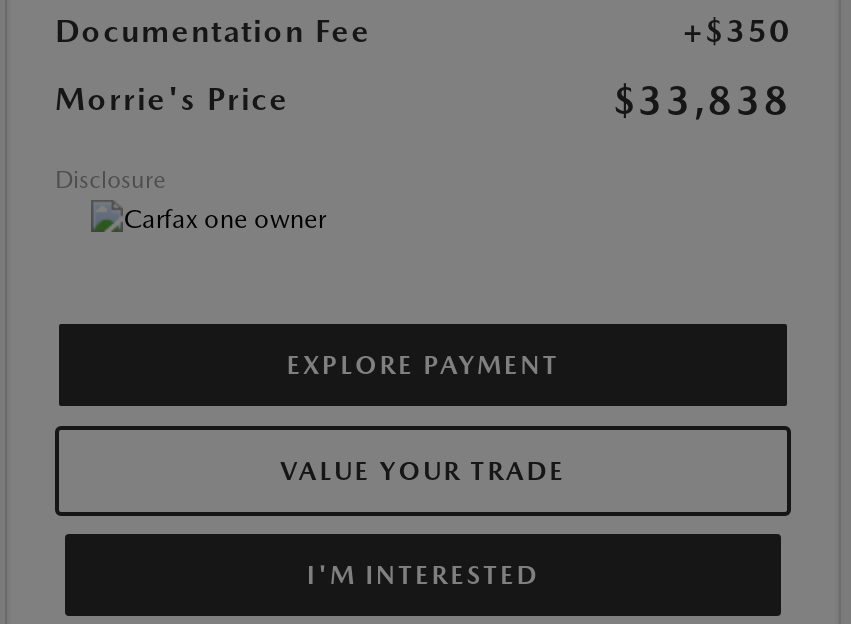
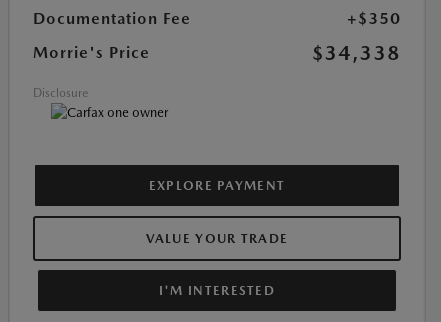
[613,75,791,123] $33,838 -> [312,41,401,65] $34,338

